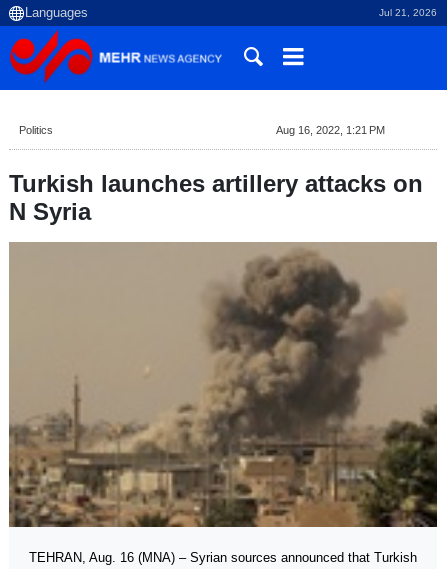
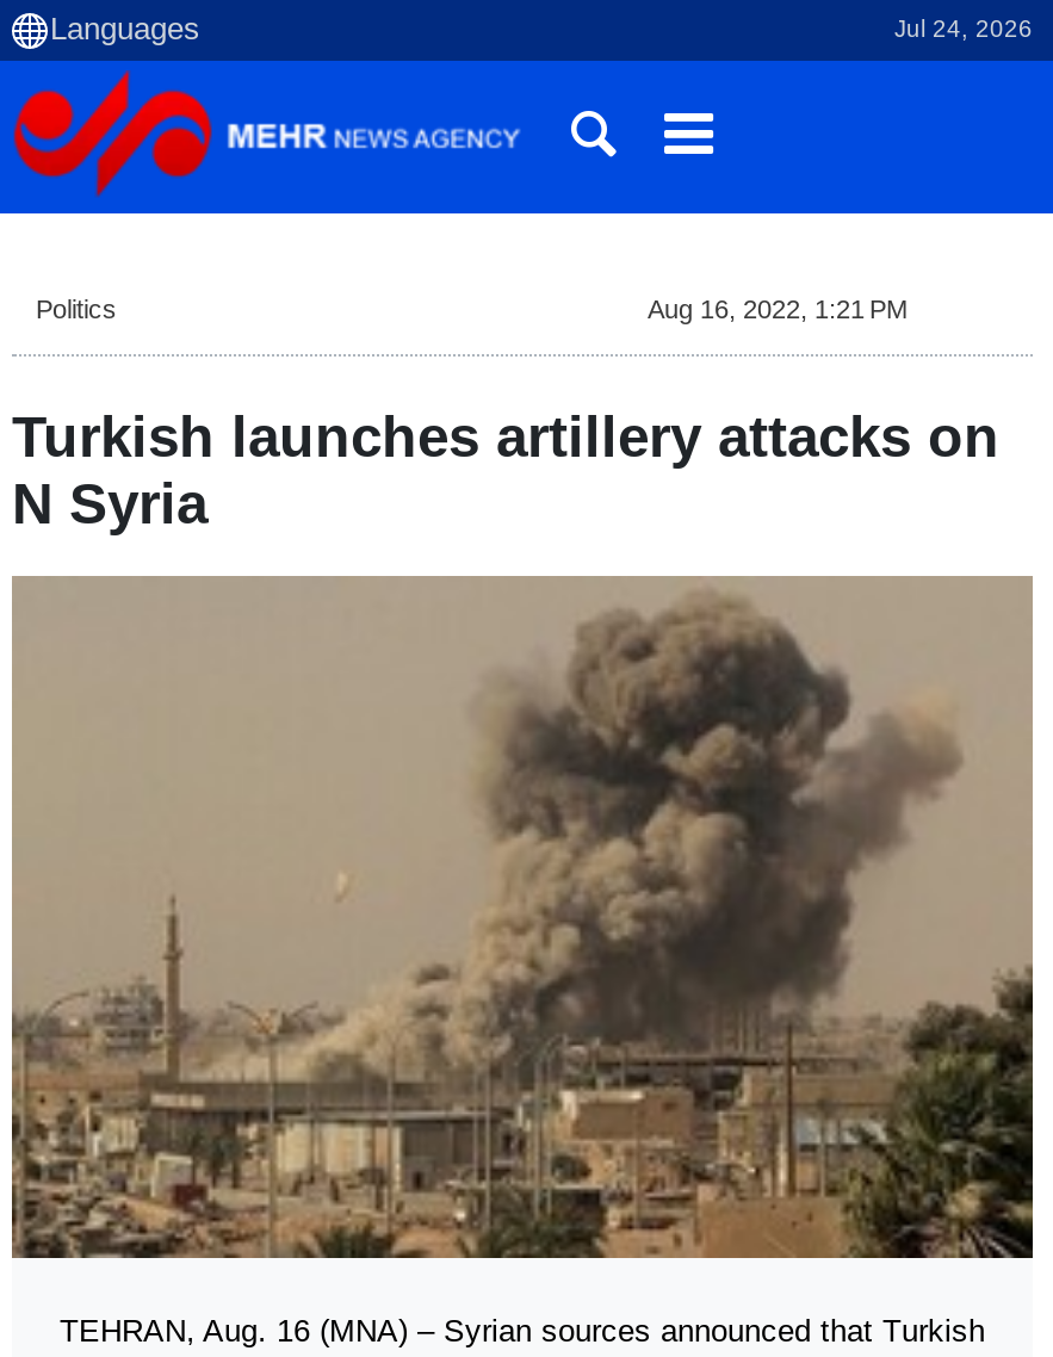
[379,7,437,18] Jul 21, 2026 -> [894,16,1033,42] Jul 24, 2026

